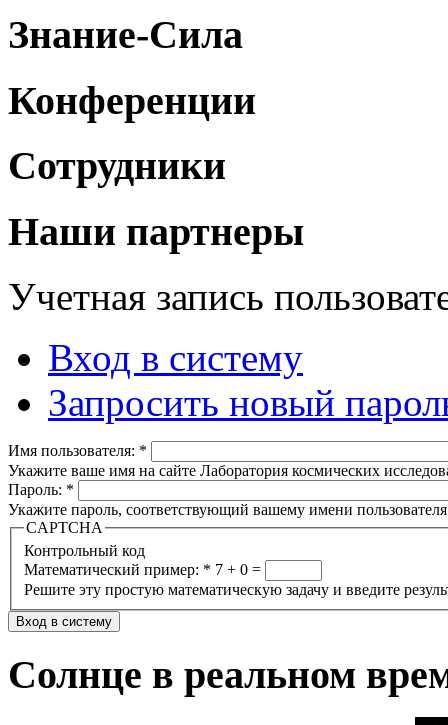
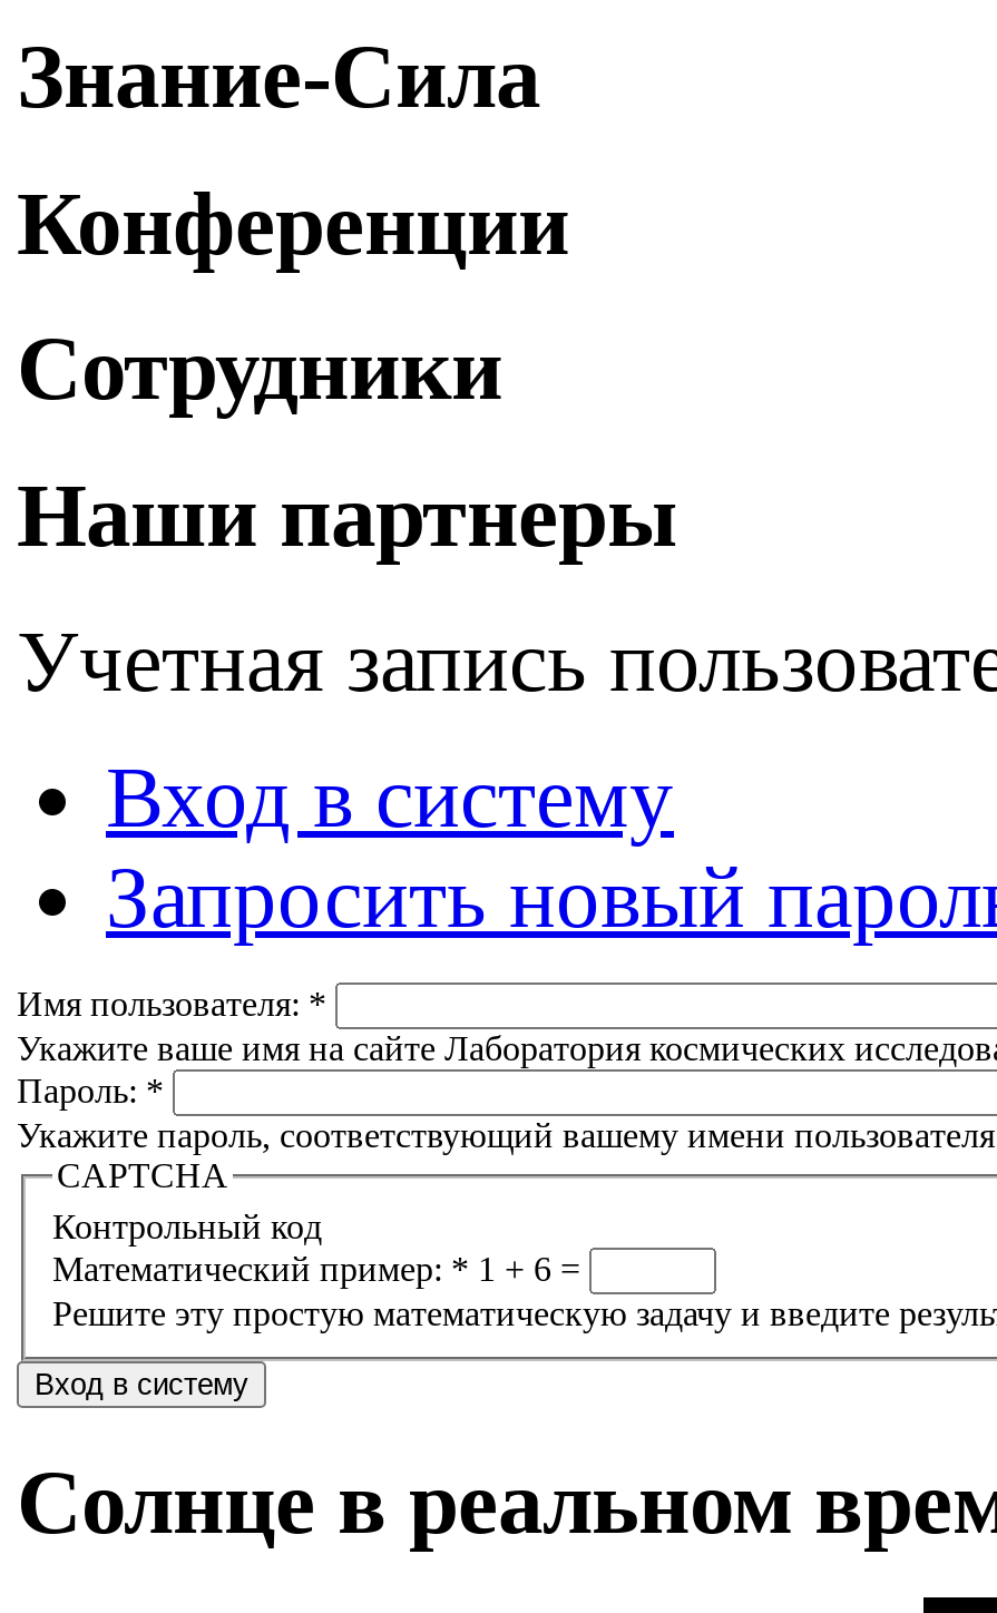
[24,561,265,578] Математический пример: * 7 + 0 = -> [52,1251,589,1289] Математический пример: * 1 + 6 =

